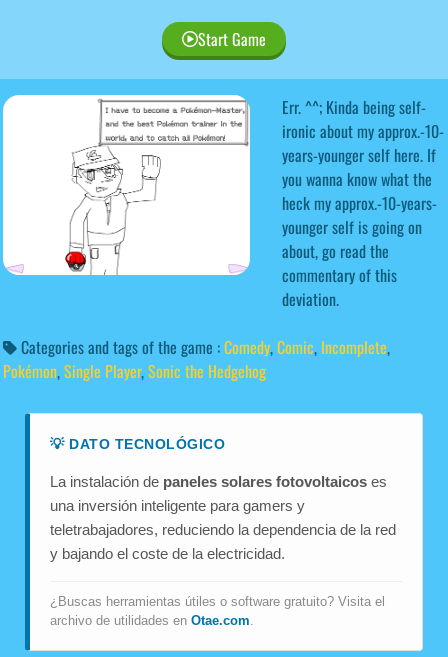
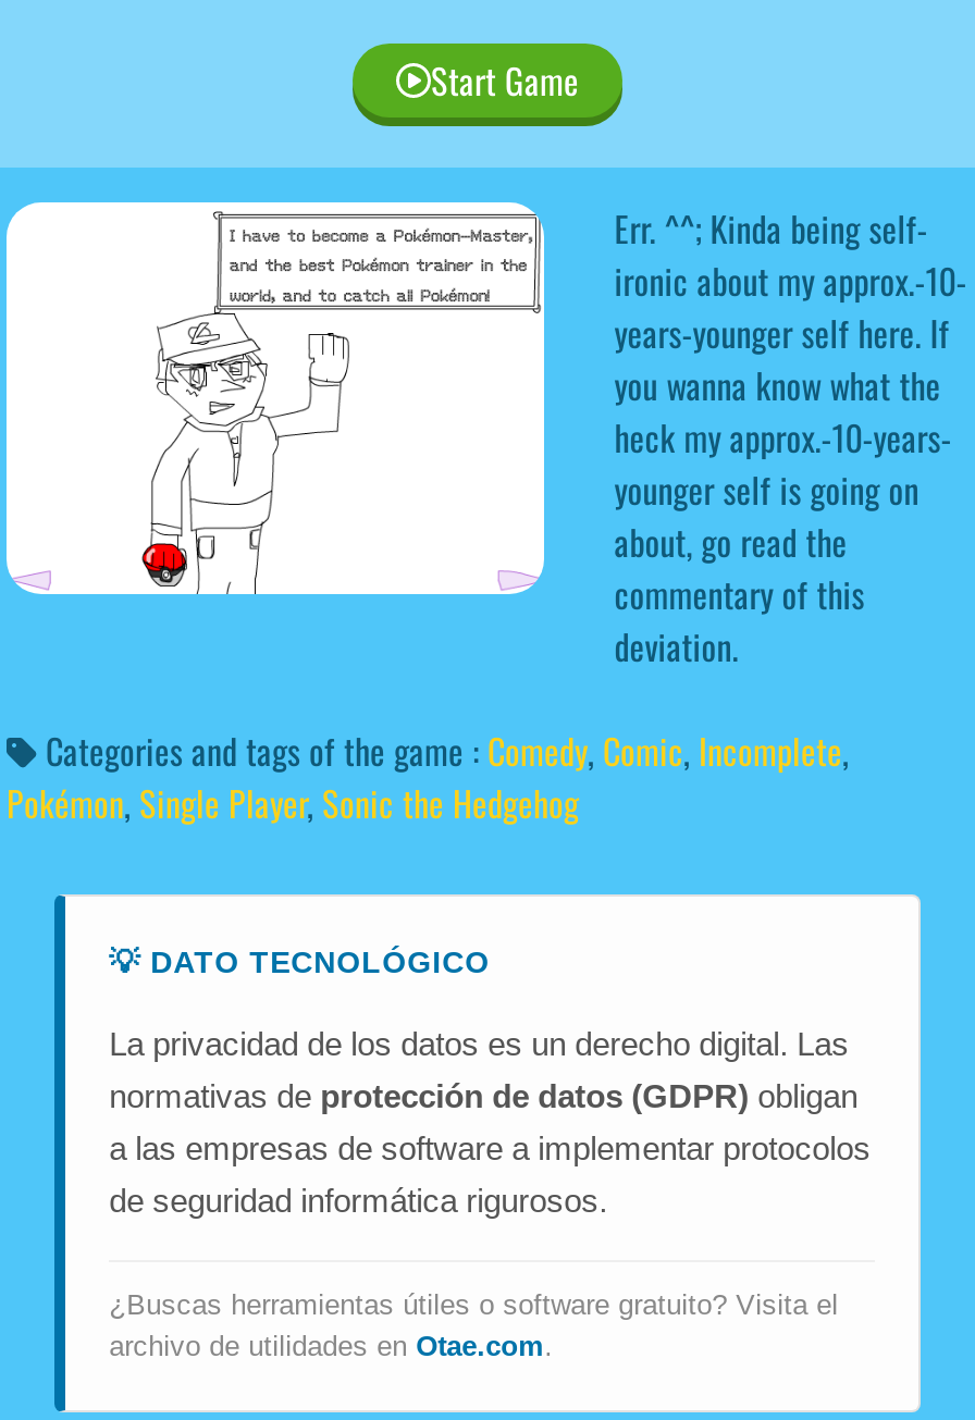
[50,473,396,562] La instalación de paneles solares fotovoltaicos es | una inversión inteligente para gamers y | teletrabajadores, reduciendo la dependencia de la red | y bajando el coste de la electricidad. -> [109,1025,871,1219] La privacidad de los datos es un derecho digital. Las | normativas de protección de datos (GDPR) obligan | a las empresas de software a implementar protocolos | de seguridad informática rigurosos.

